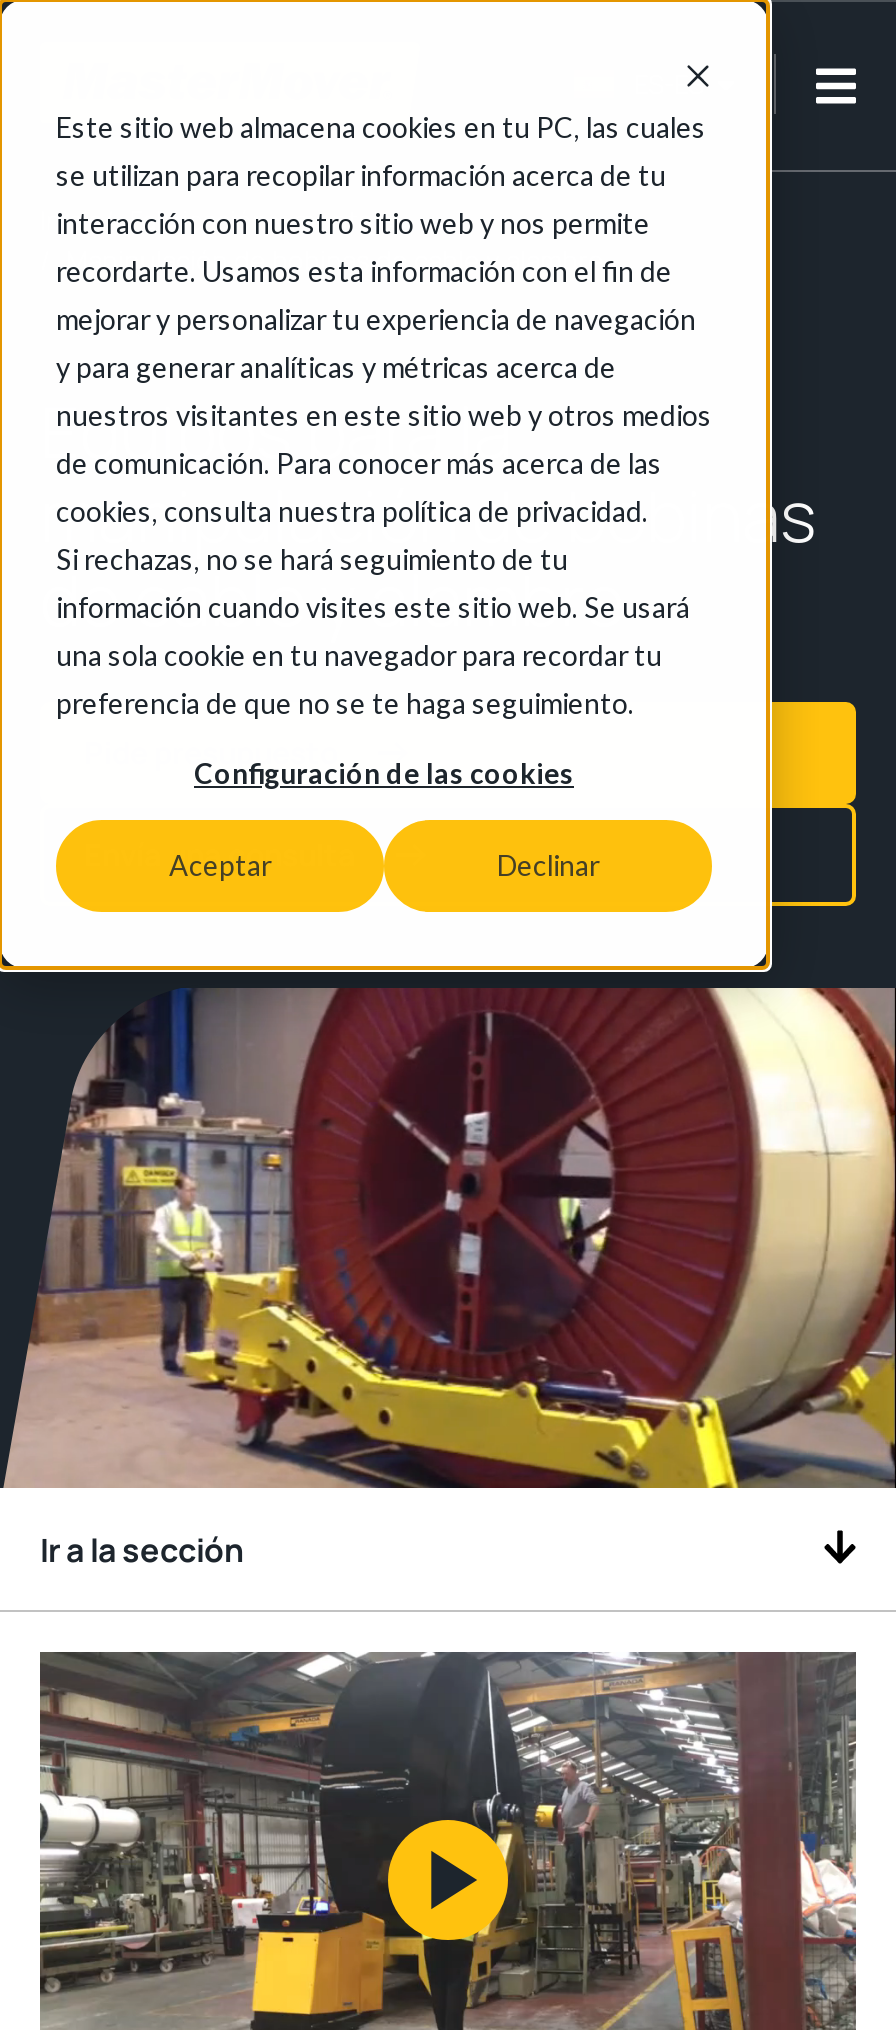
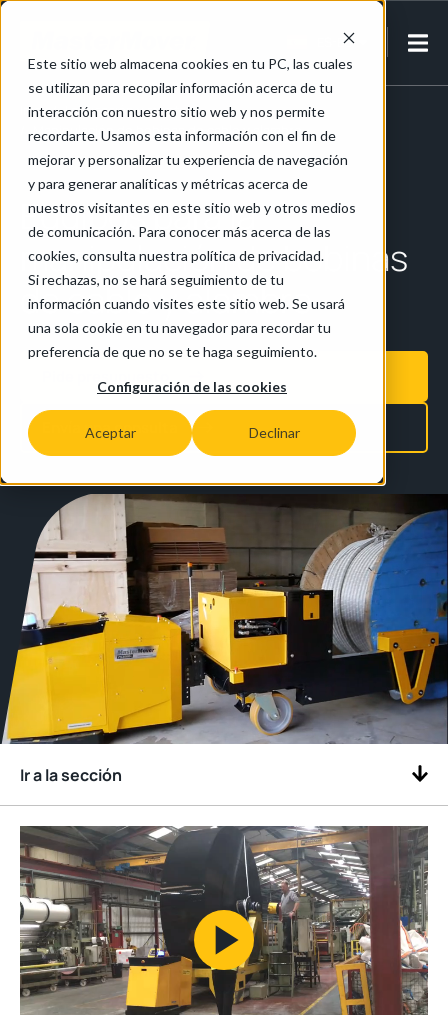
[6,986,890,1490] [image] -> [3,493,445,745] [image]

